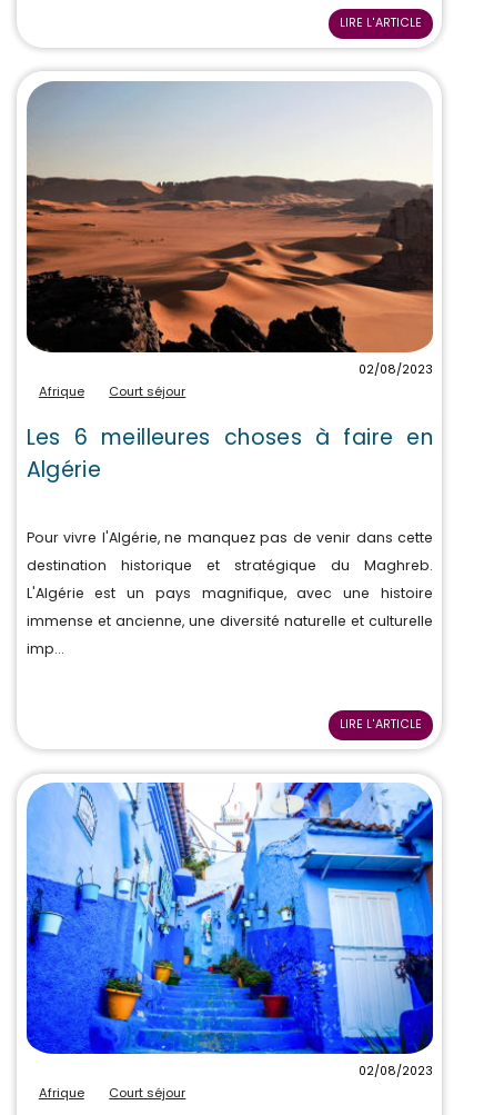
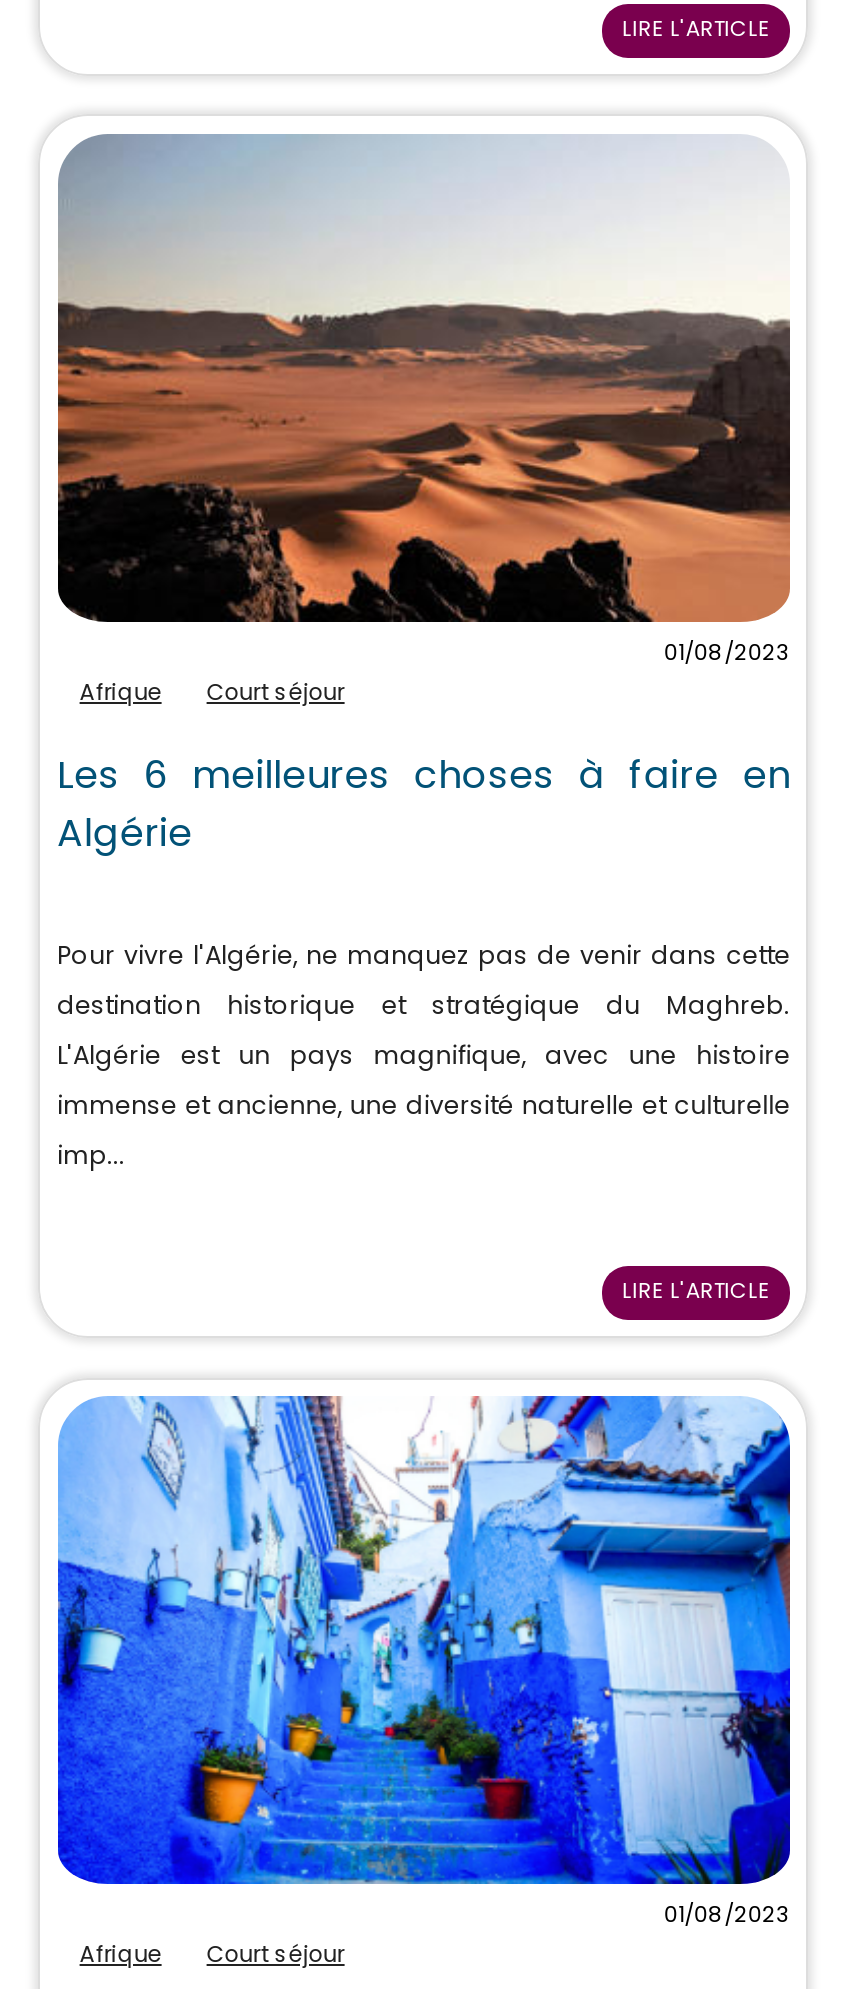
[359,362,433,378] 02/08/2023 -> [664,638,790,668] 01/08/2023
[359,1063,433,1080] 02/08/2023 -> [664,1901,790,1931] 01/08/2023

